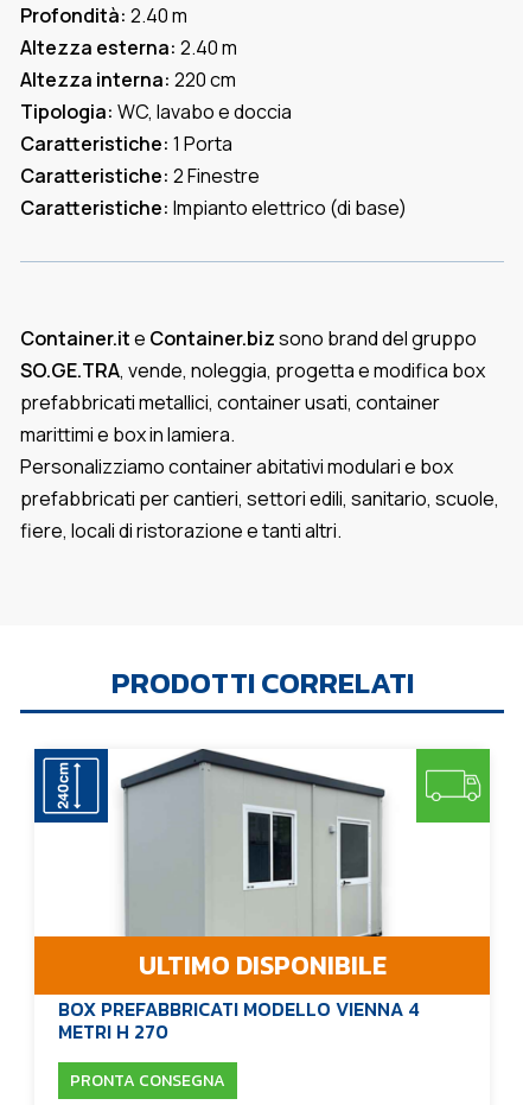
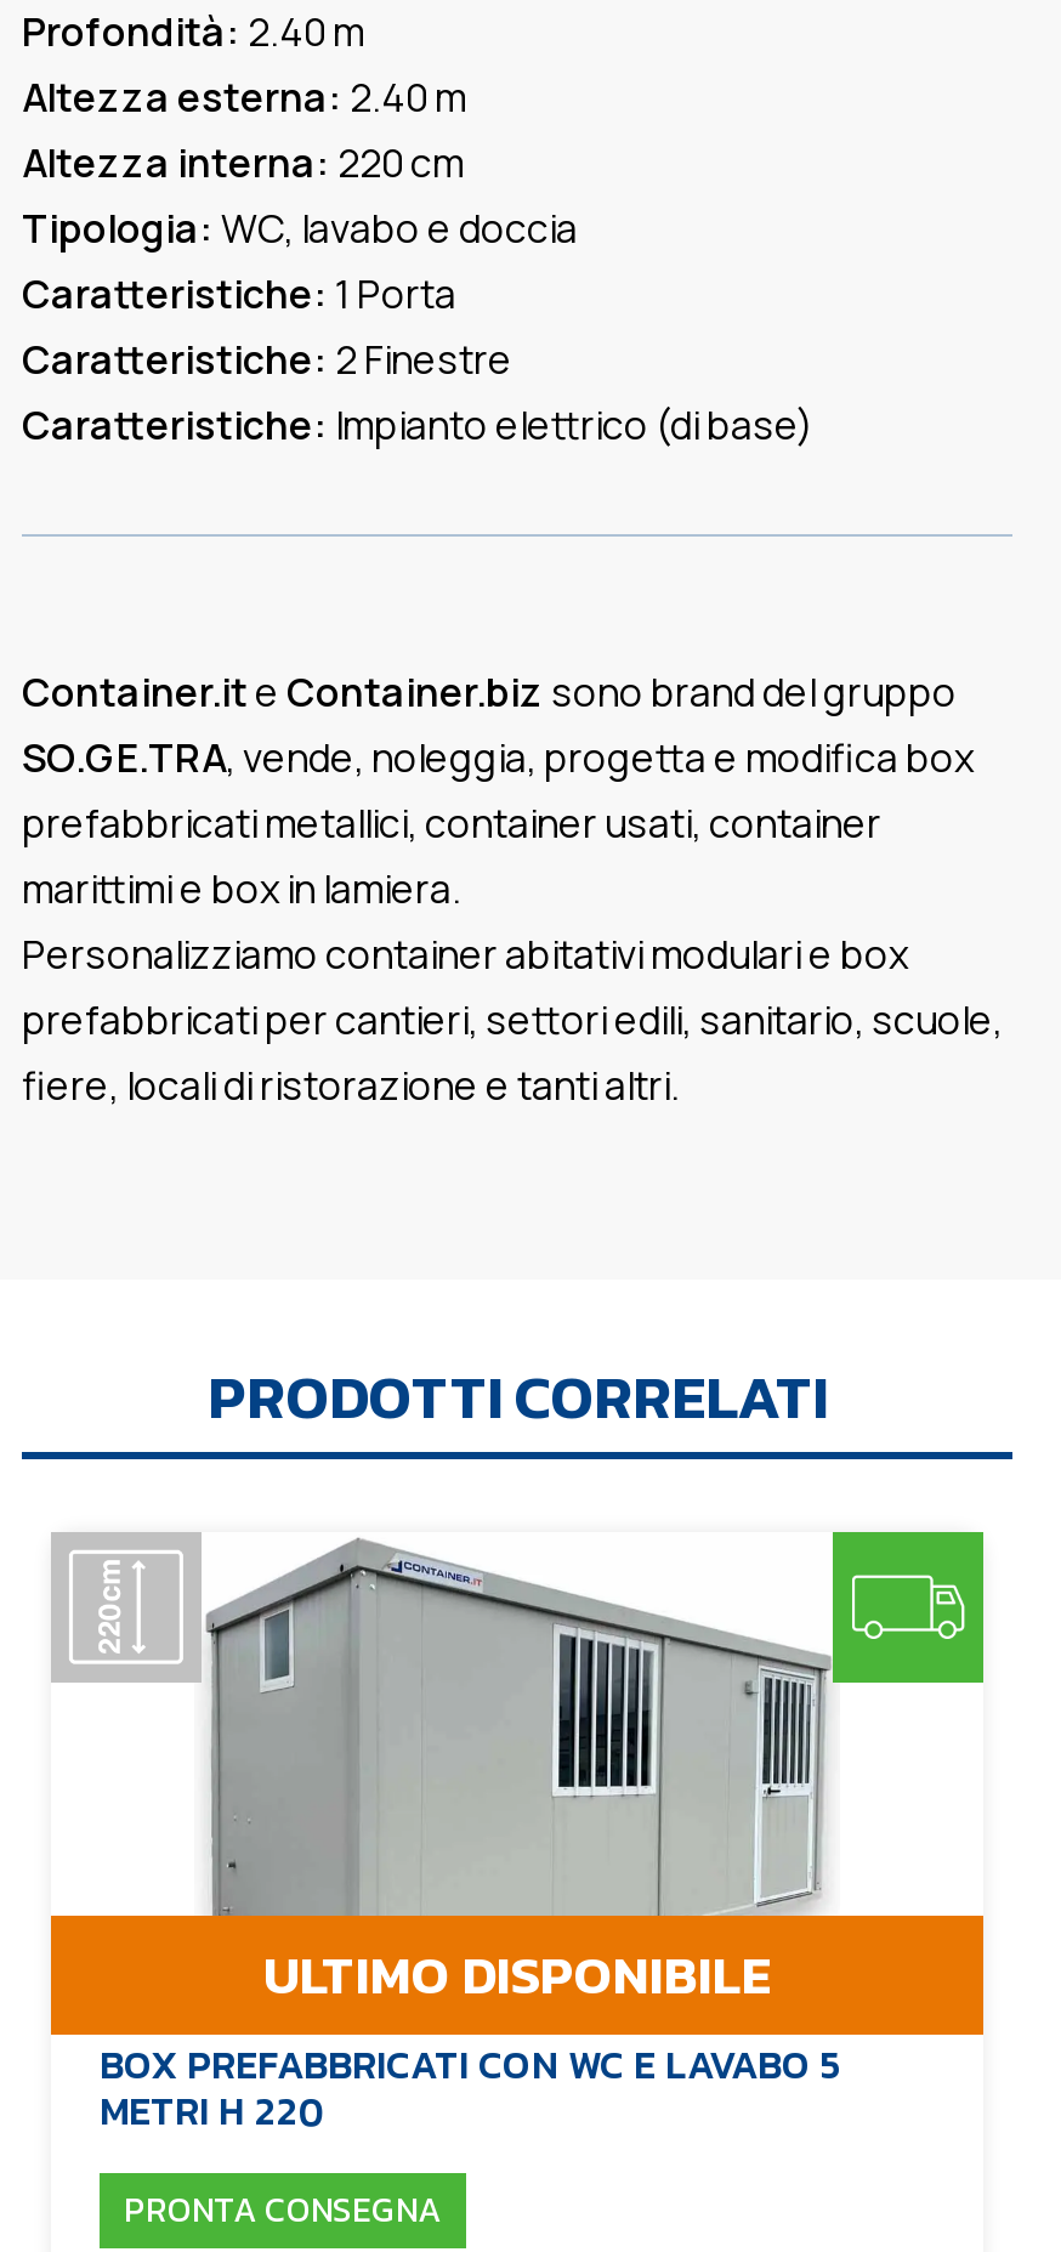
[33,748,416,938] [image] -> [51,1532,833,1918] [image]
[58,995,420,1046] BOX PREFABBRICATI MODELLO VIENNA 4 | METRI H 270 -> [100,2035,842,2140] BOX PREFABBRICATI CON WC E LAVABO 5 | METRI H 220

